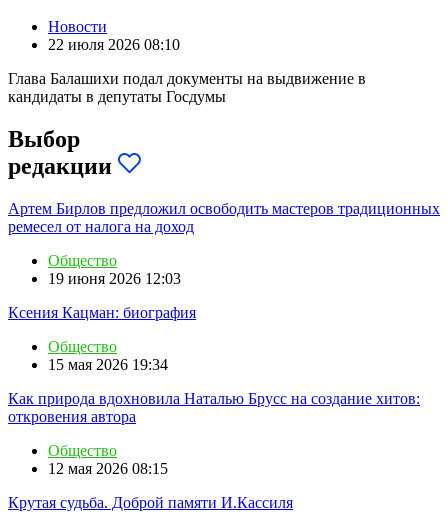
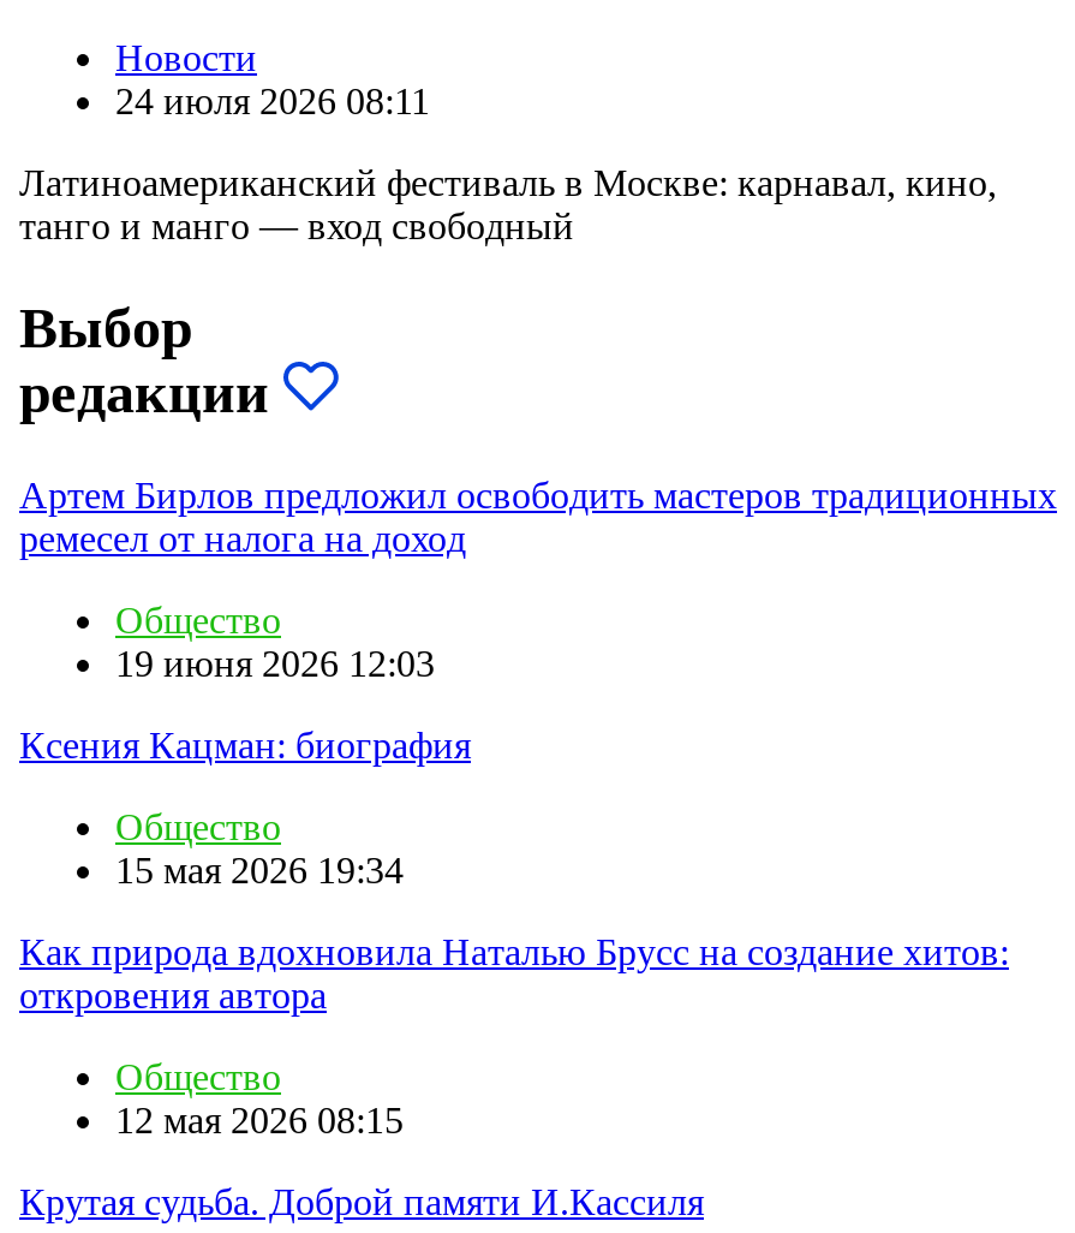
[48,36,180,53] 22 июля 2026 08:10 -> [115,80,430,121] 24 июля 2026 08:11
[8,70,366,105] Глава Балашихи подал документы на выдвижение в | кандидаты в депутаты Госдумы -> [19,162,997,246] Латиноамериканский фестиваль в Москве: карнавал, кино, | танго и манго — вход свободный

